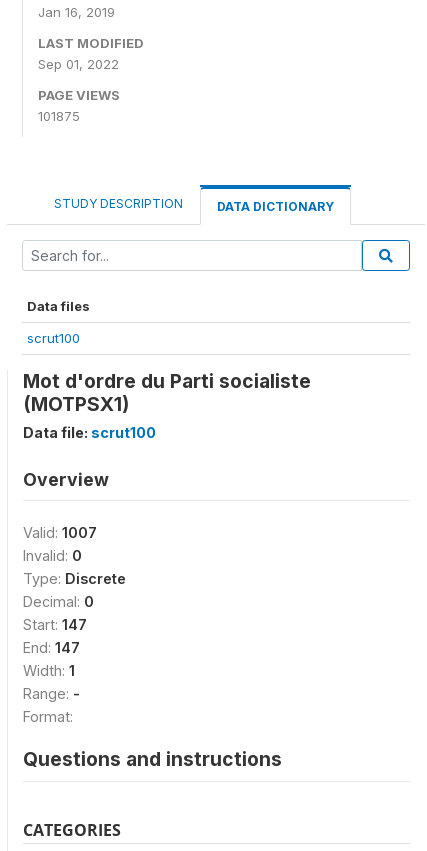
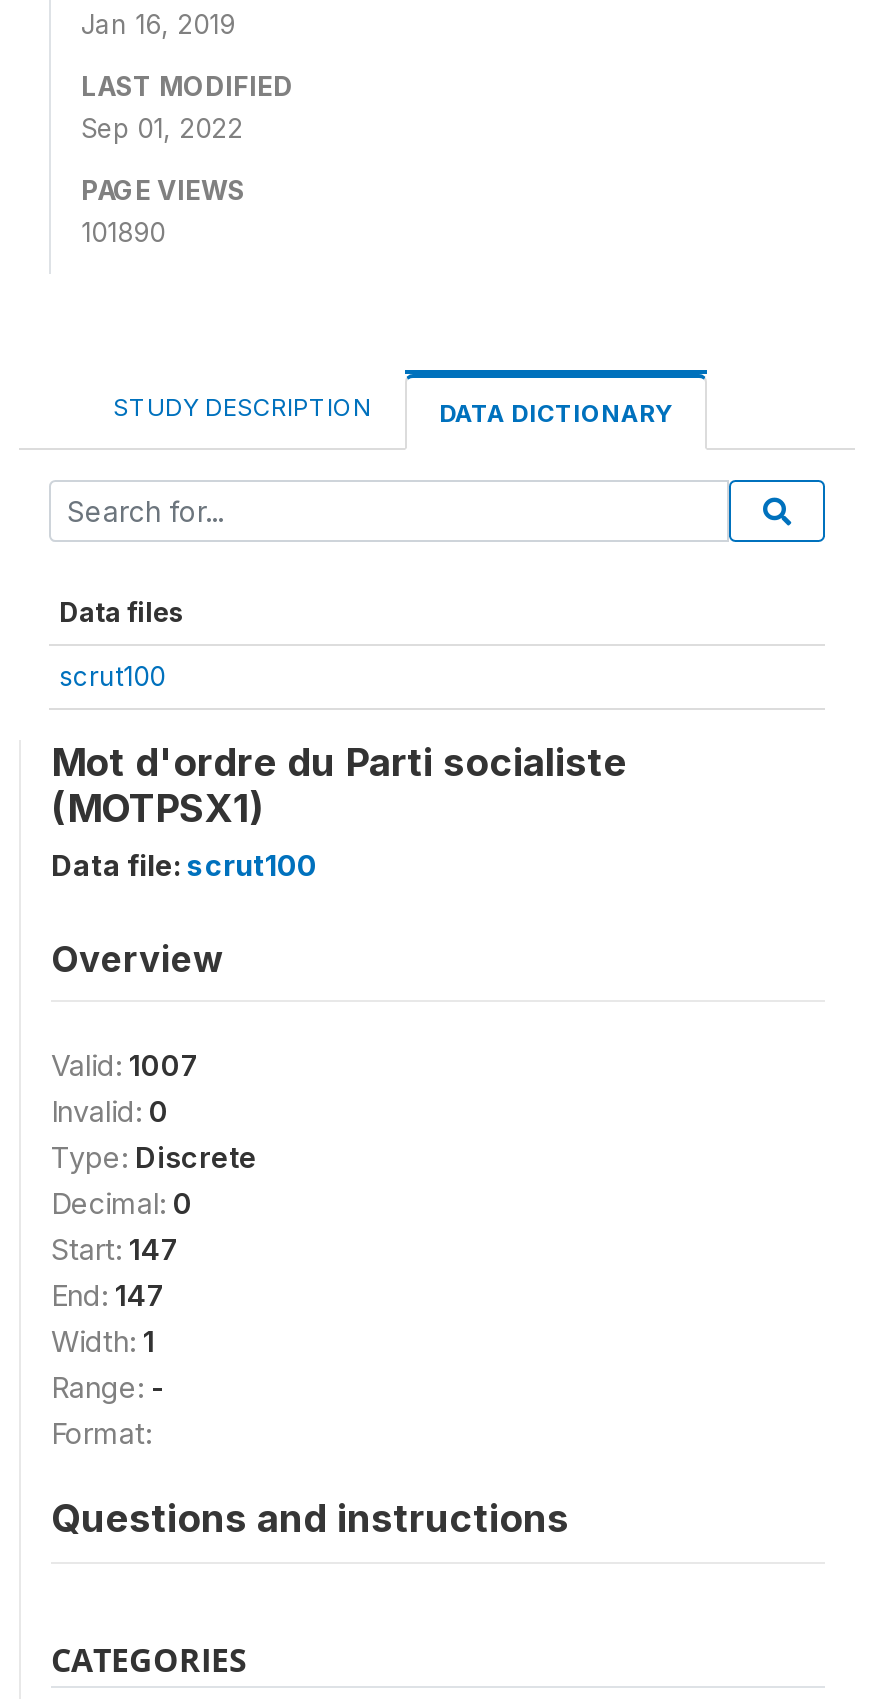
[38,108,80,124] 101875 -> [81,216,165,248] 101890

